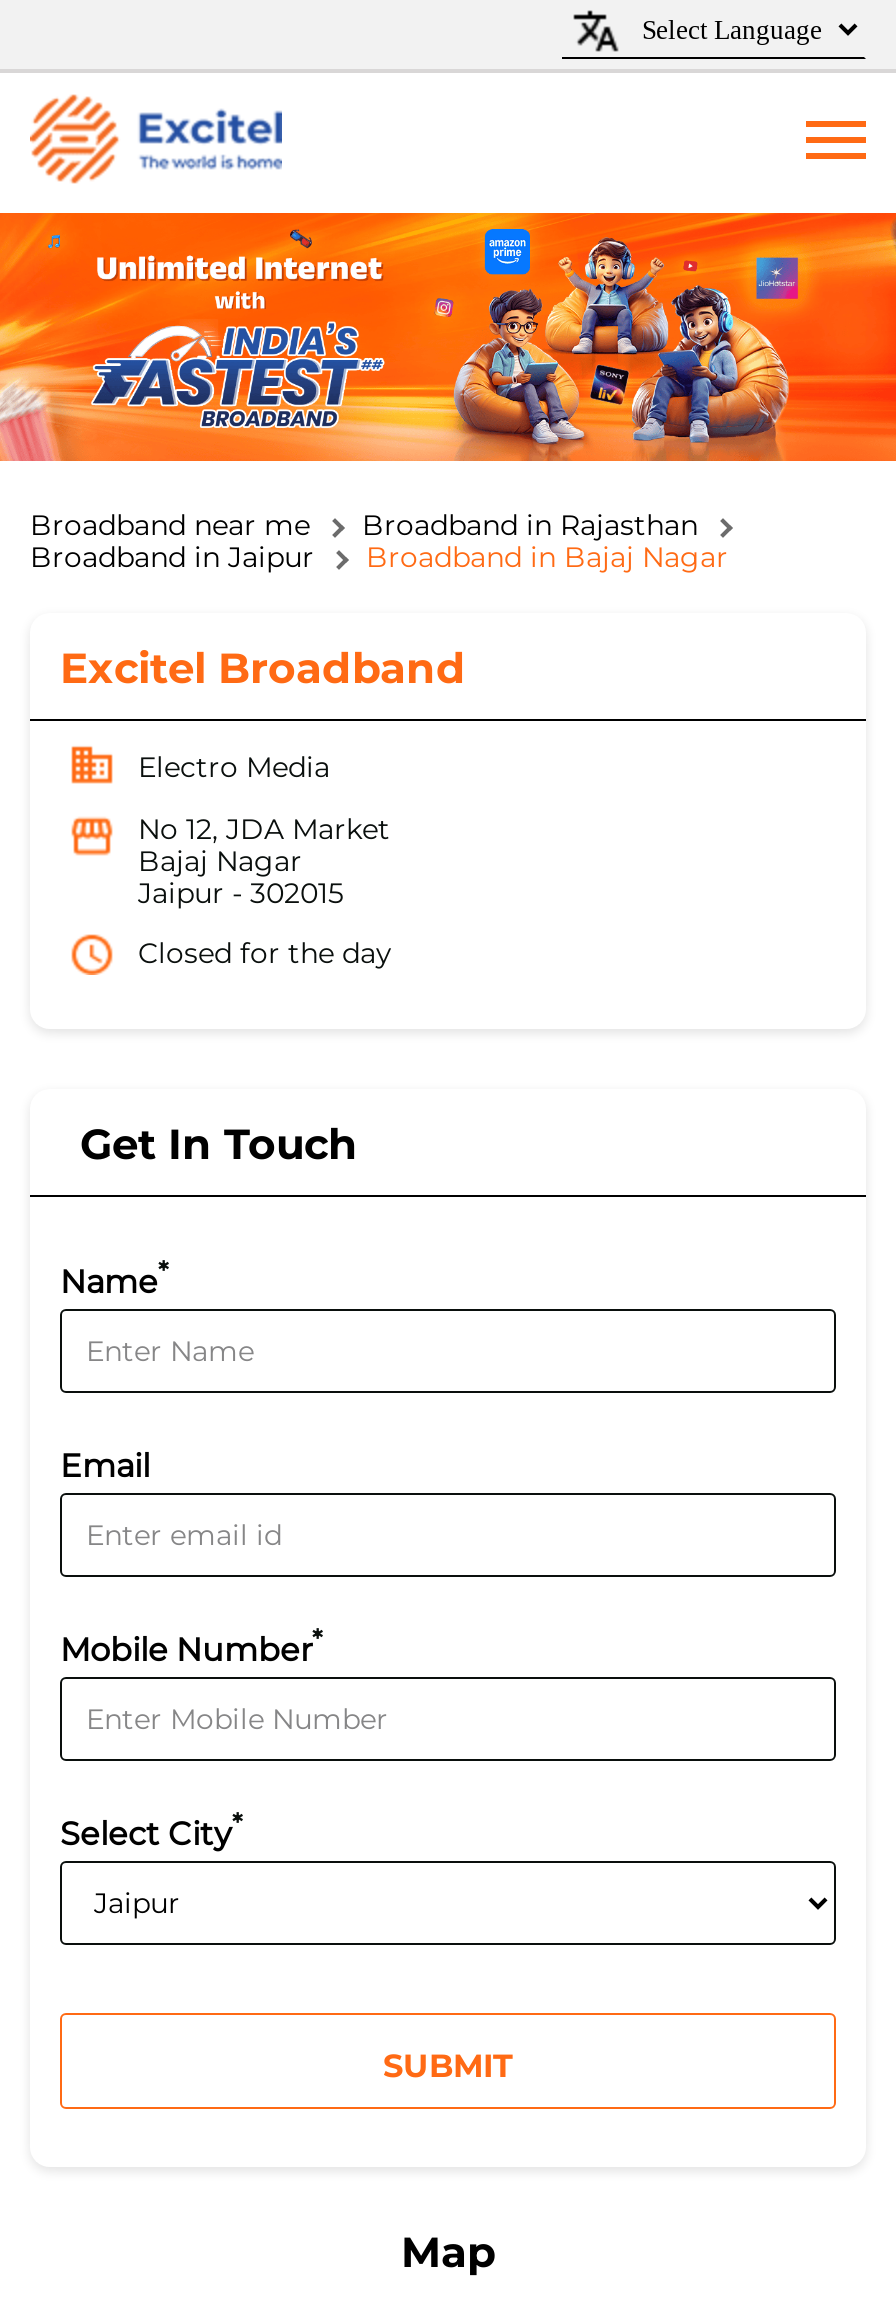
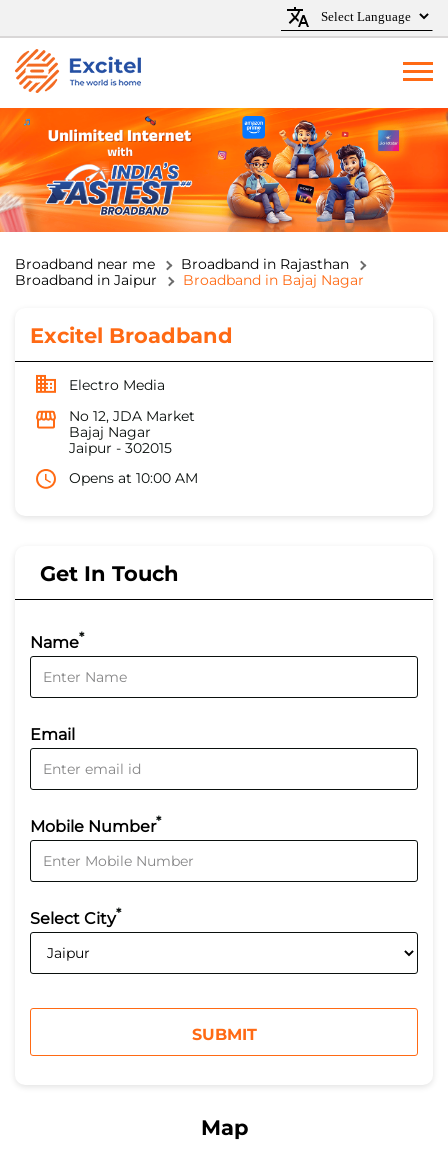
[138,936,392,972] Closed for the day -> [69,469,198,487] Opens at 10:00 AM

